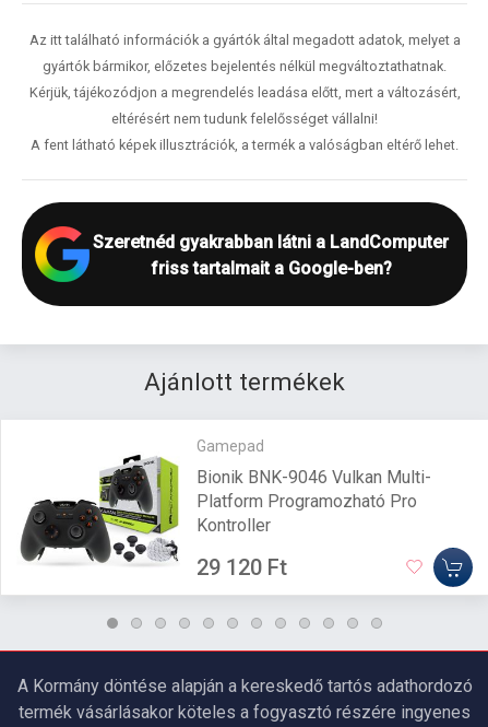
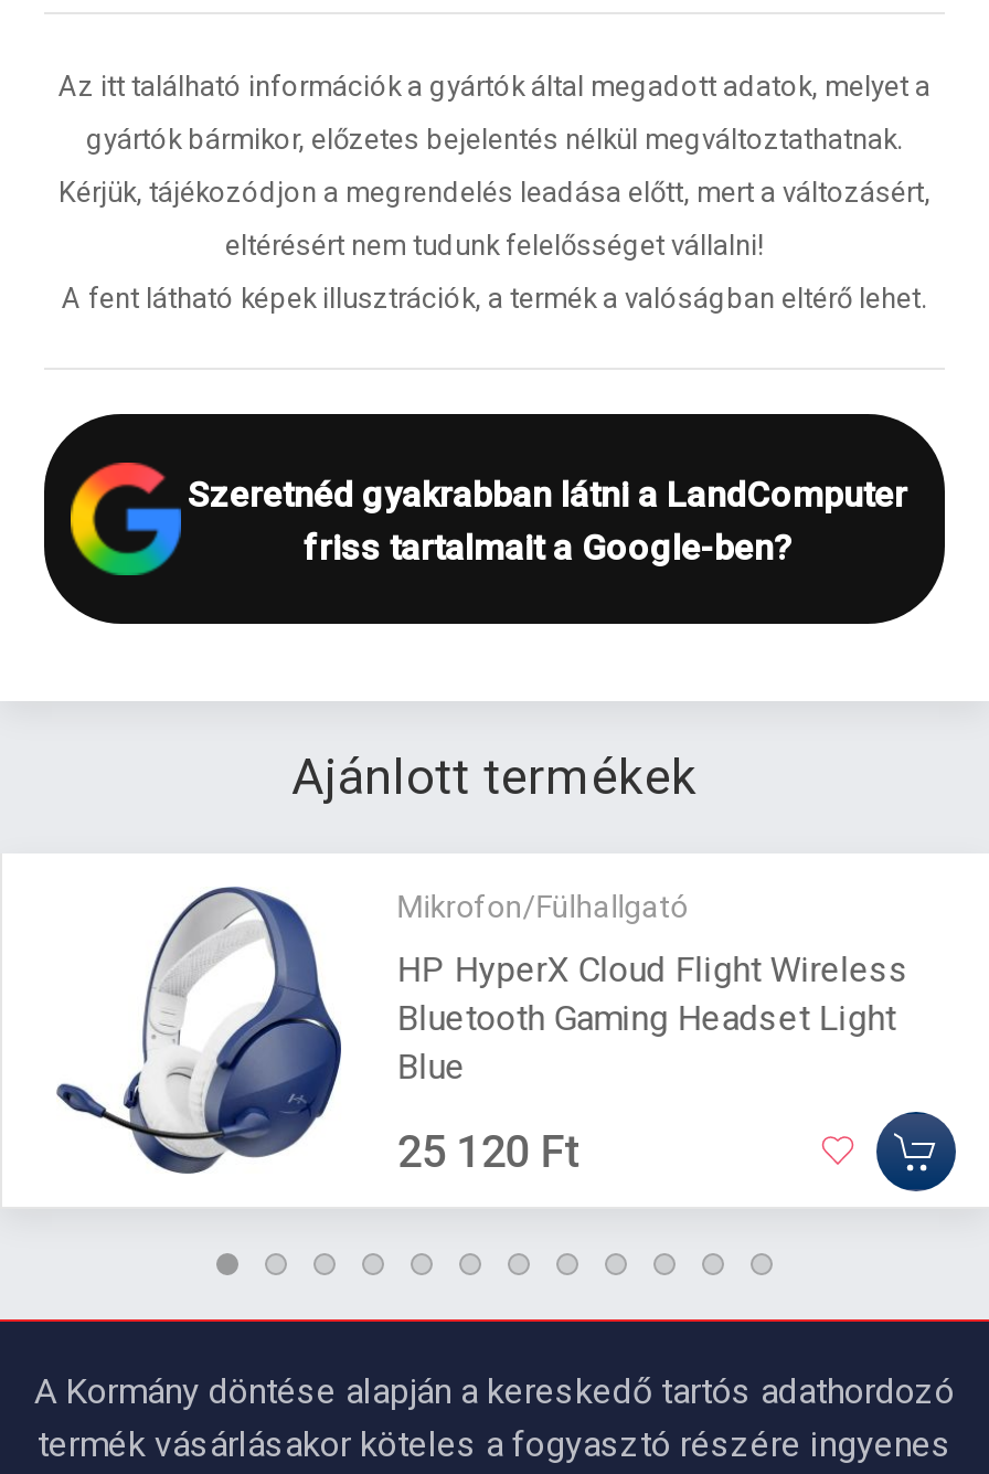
[20,436,264,578] [image] | Gamepad -> [42,884,688,1176] [image] | Mikrofon/Fülhallgató
[196,467,431,536] Bionik BNK-9046 Vulkan Multi- | Platform Programozható Pro | Kontroller -> [397,948,909,1088] HP HyperX Cloud Flight Wireless | Bluetooth Gaming Headset Light | Blue
[196,554,287,581] 29 120 Ft -> [397,1125,580,1178] 25 120 Ft

